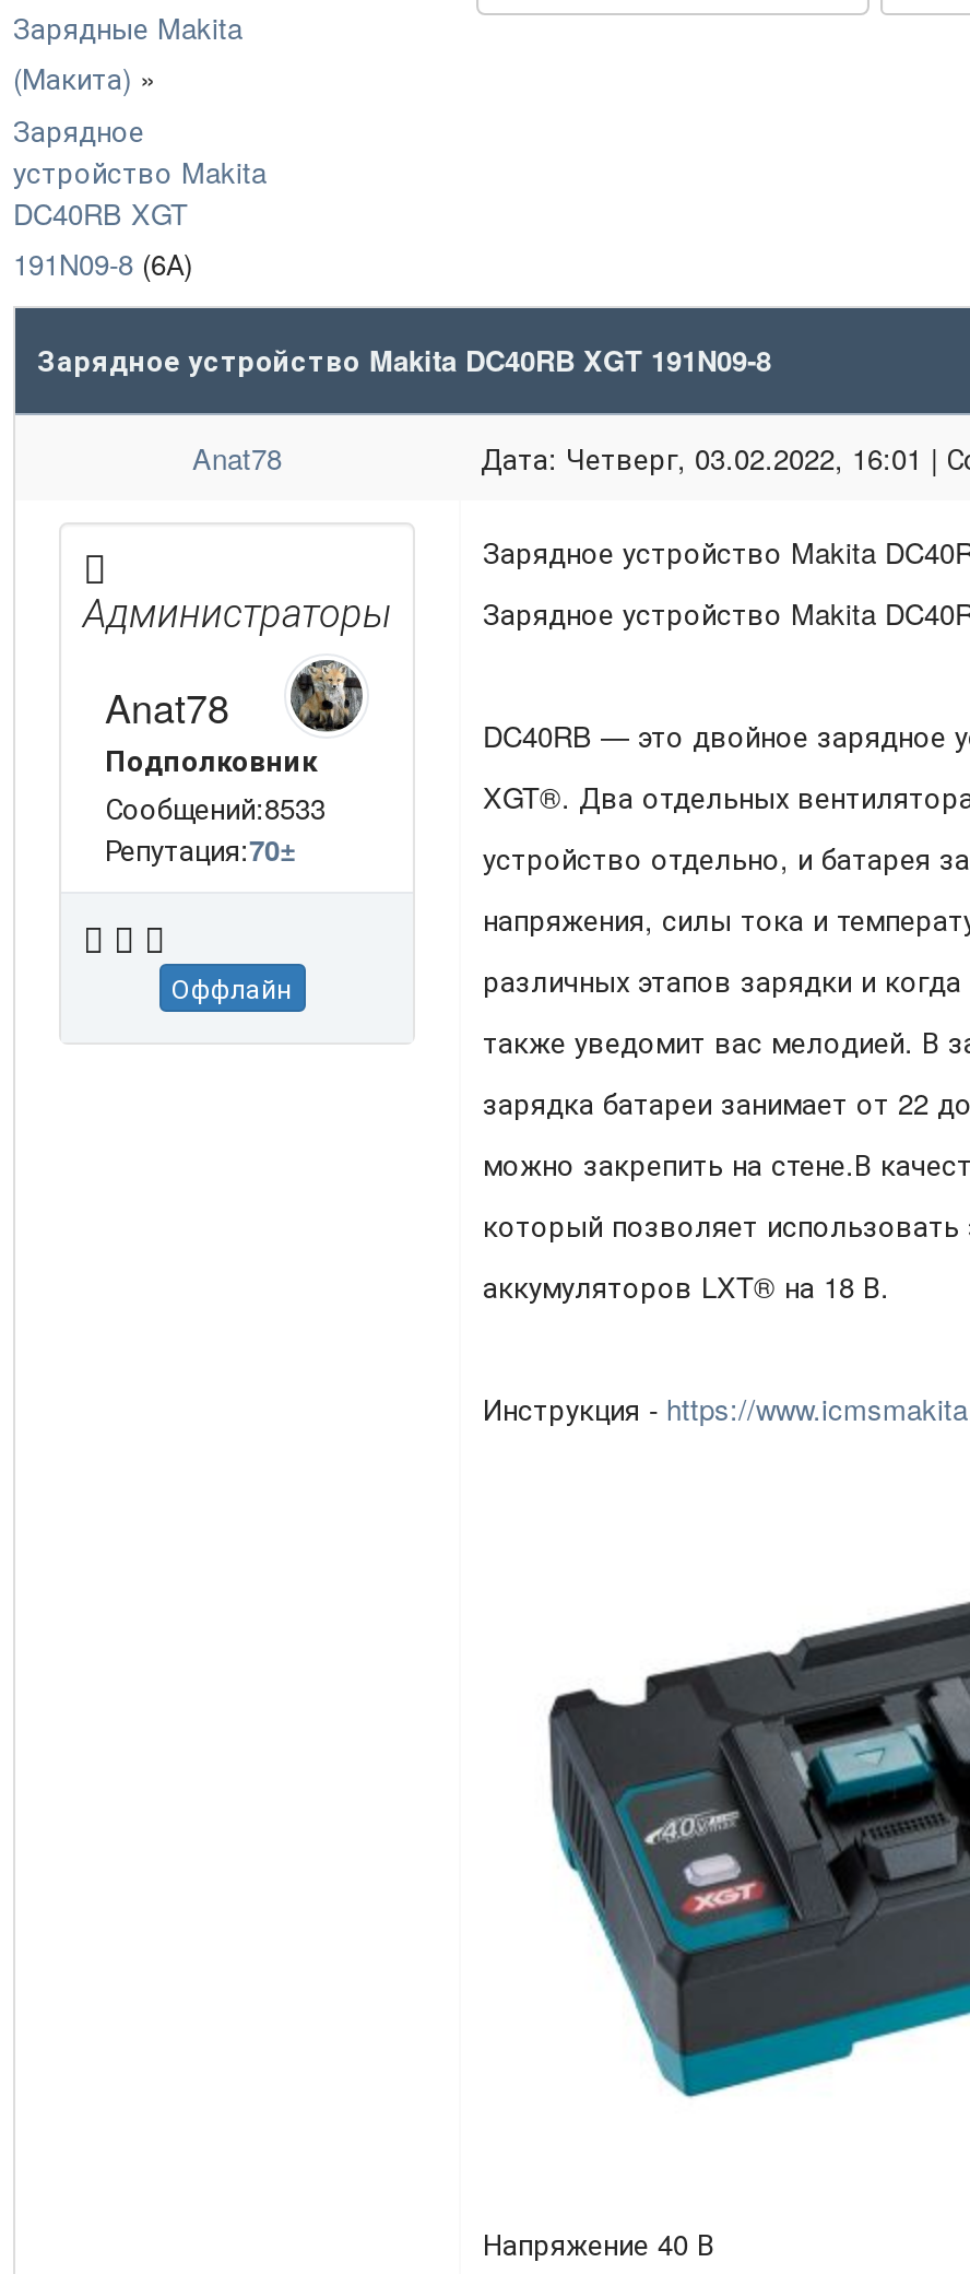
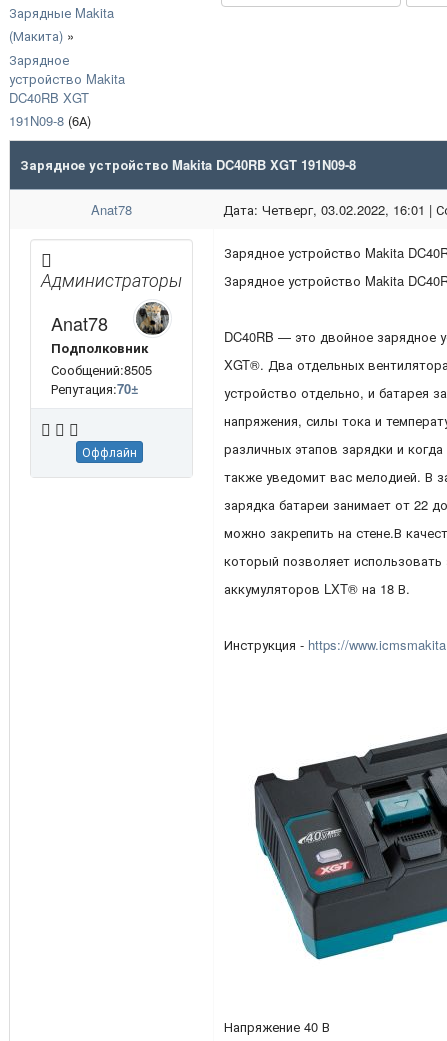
[105,787,326,829] Сообщений:8533 -> [51,360,152,379] Сообщений:8505

